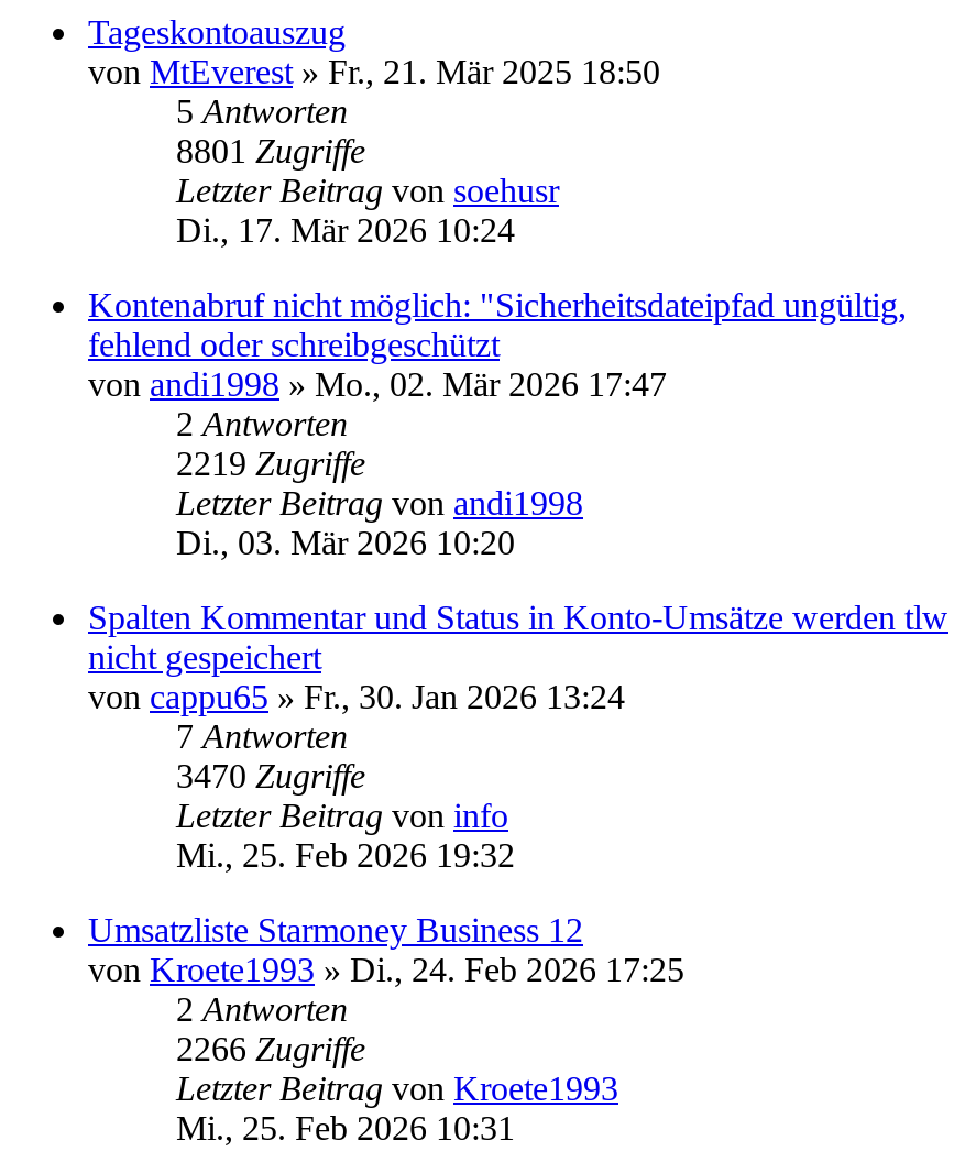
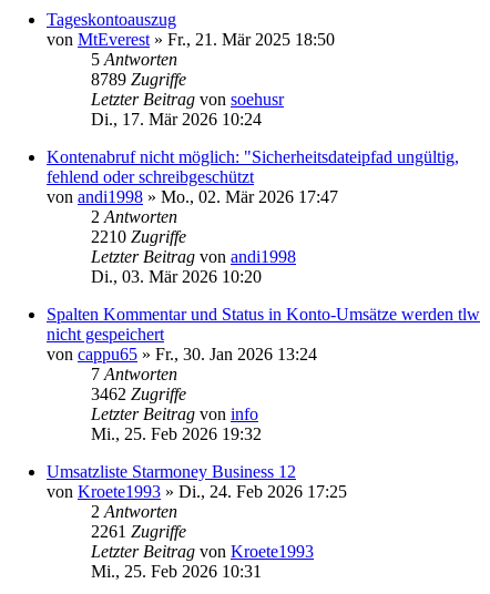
[176,132,365,169] 8801 Zugriffe -> [91,70,186,89] 8789 Zugriffe
[176,444,365,482] 2219 Zugriffe -> [91,227,186,246] 2210 Zugriffe
[176,757,365,794] 3470 Zugriffe -> [91,384,186,403] 3462 Zugriffe
[176,1030,365,1067] 2266 Zugriffe -> [91,522,186,541] 2261 Zugriffe

